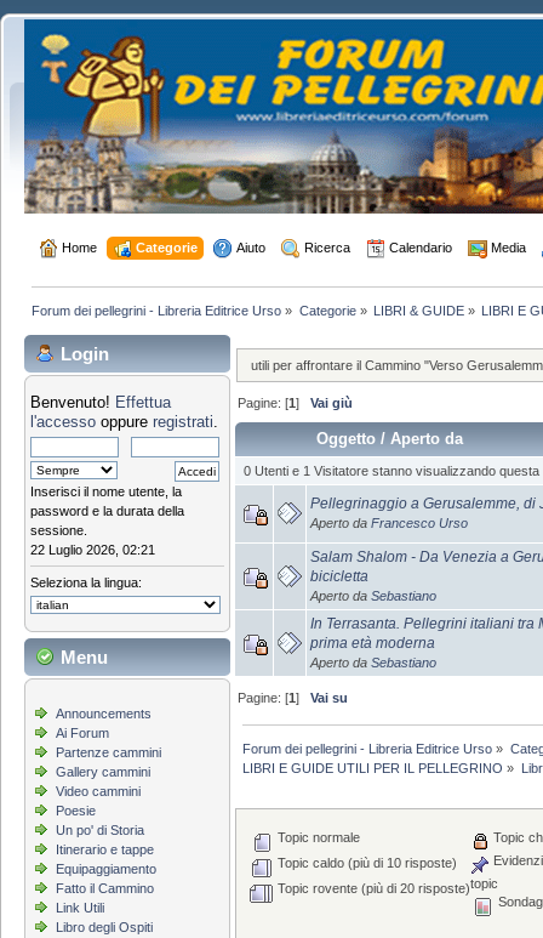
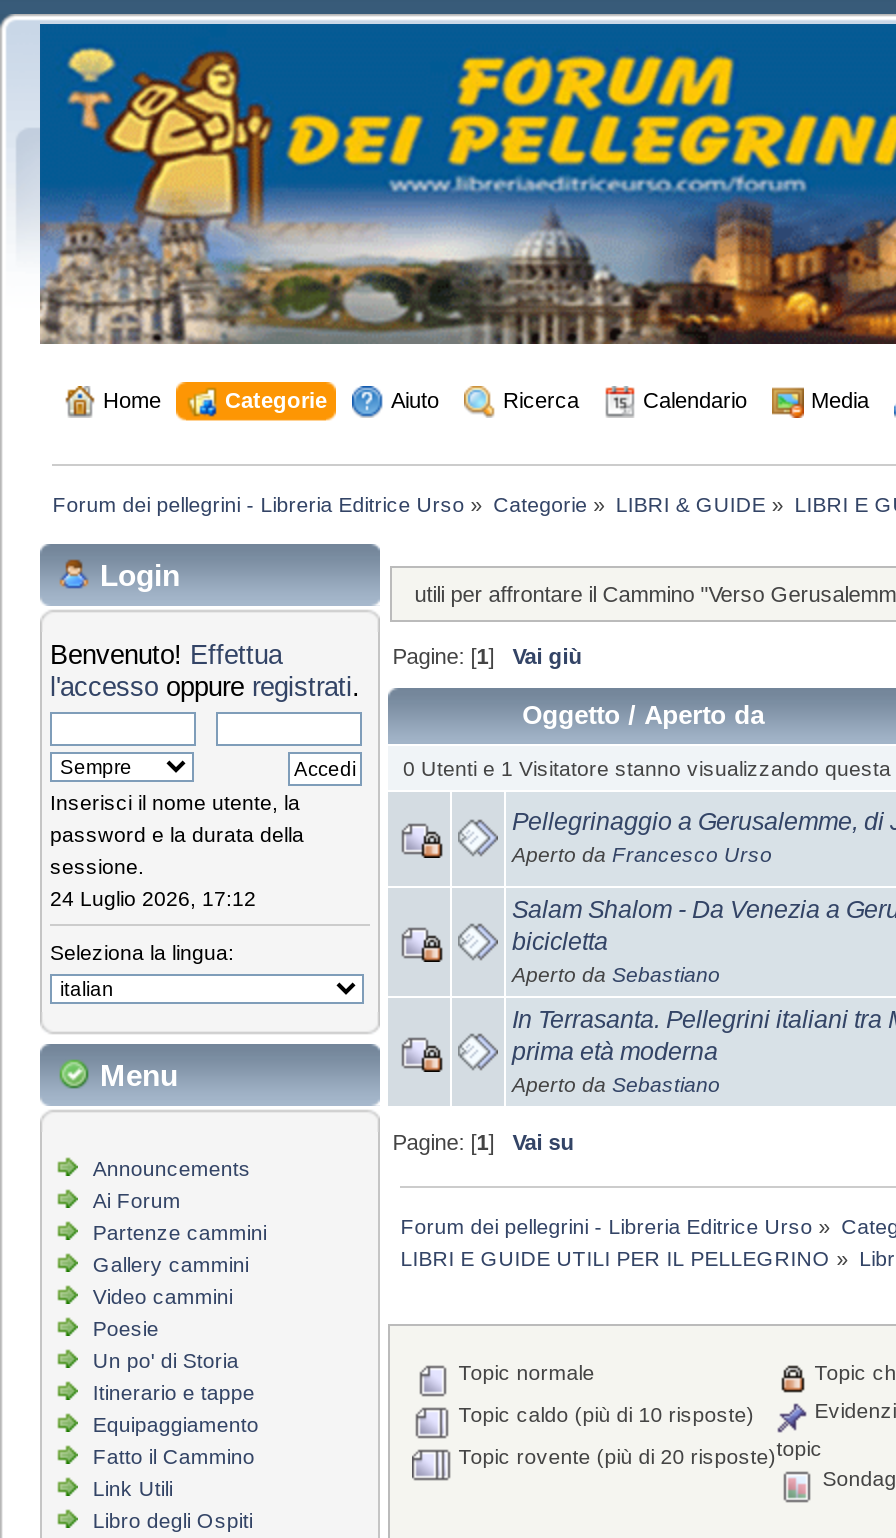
[30,542,155,557] 22 Luglio 2026, 02:21 -> [50,886,256,910] 24 Luglio 2026, 17:12

